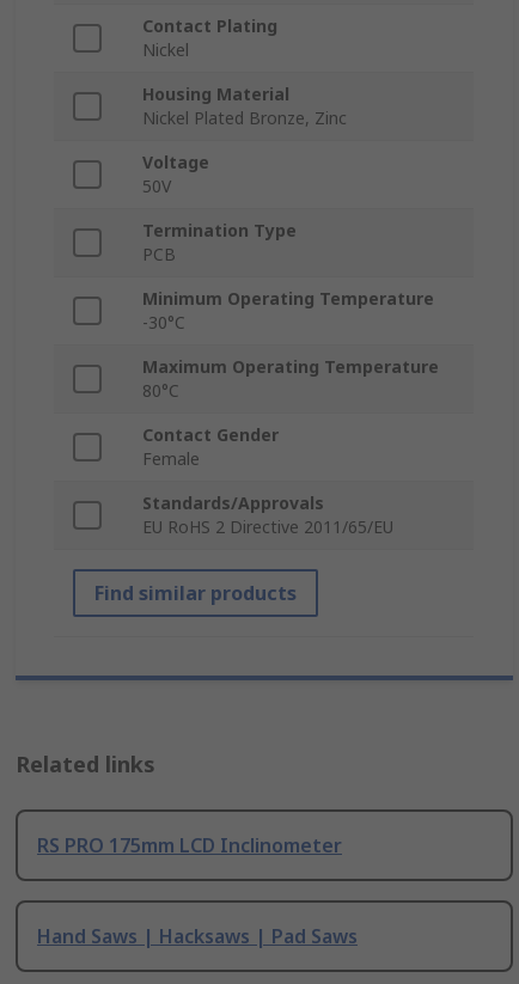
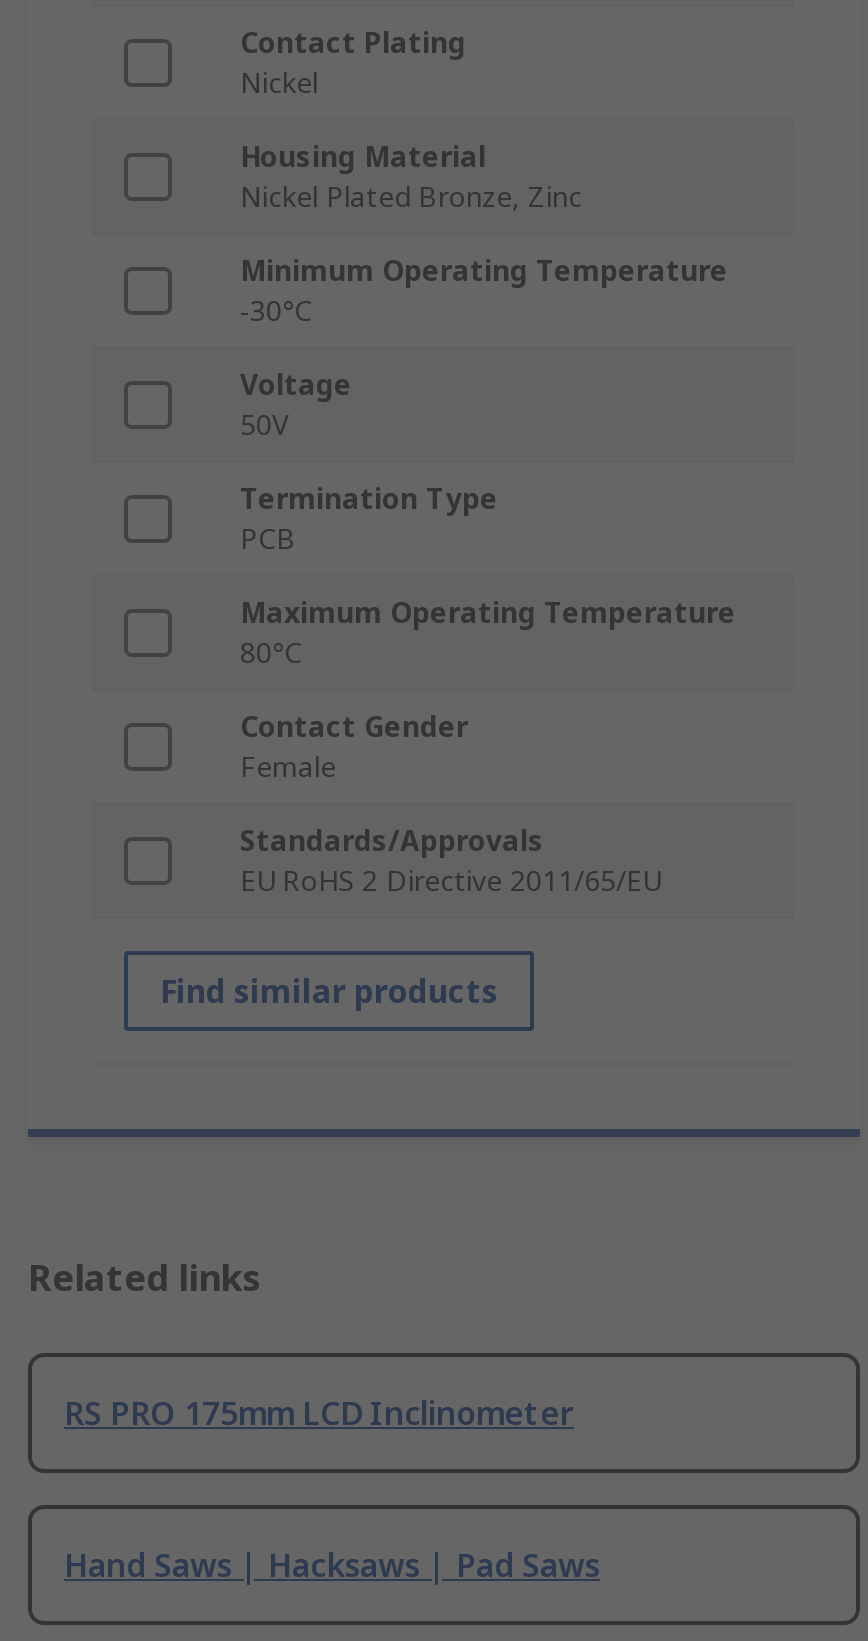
moved [142,151,297,266] -> [240,366,498,558]: Voltage | 50V | Termination Type | PCB
moved [142,288,434,334] -> [240,252,728,330]: Minimum Operating Temperature | -30°C

